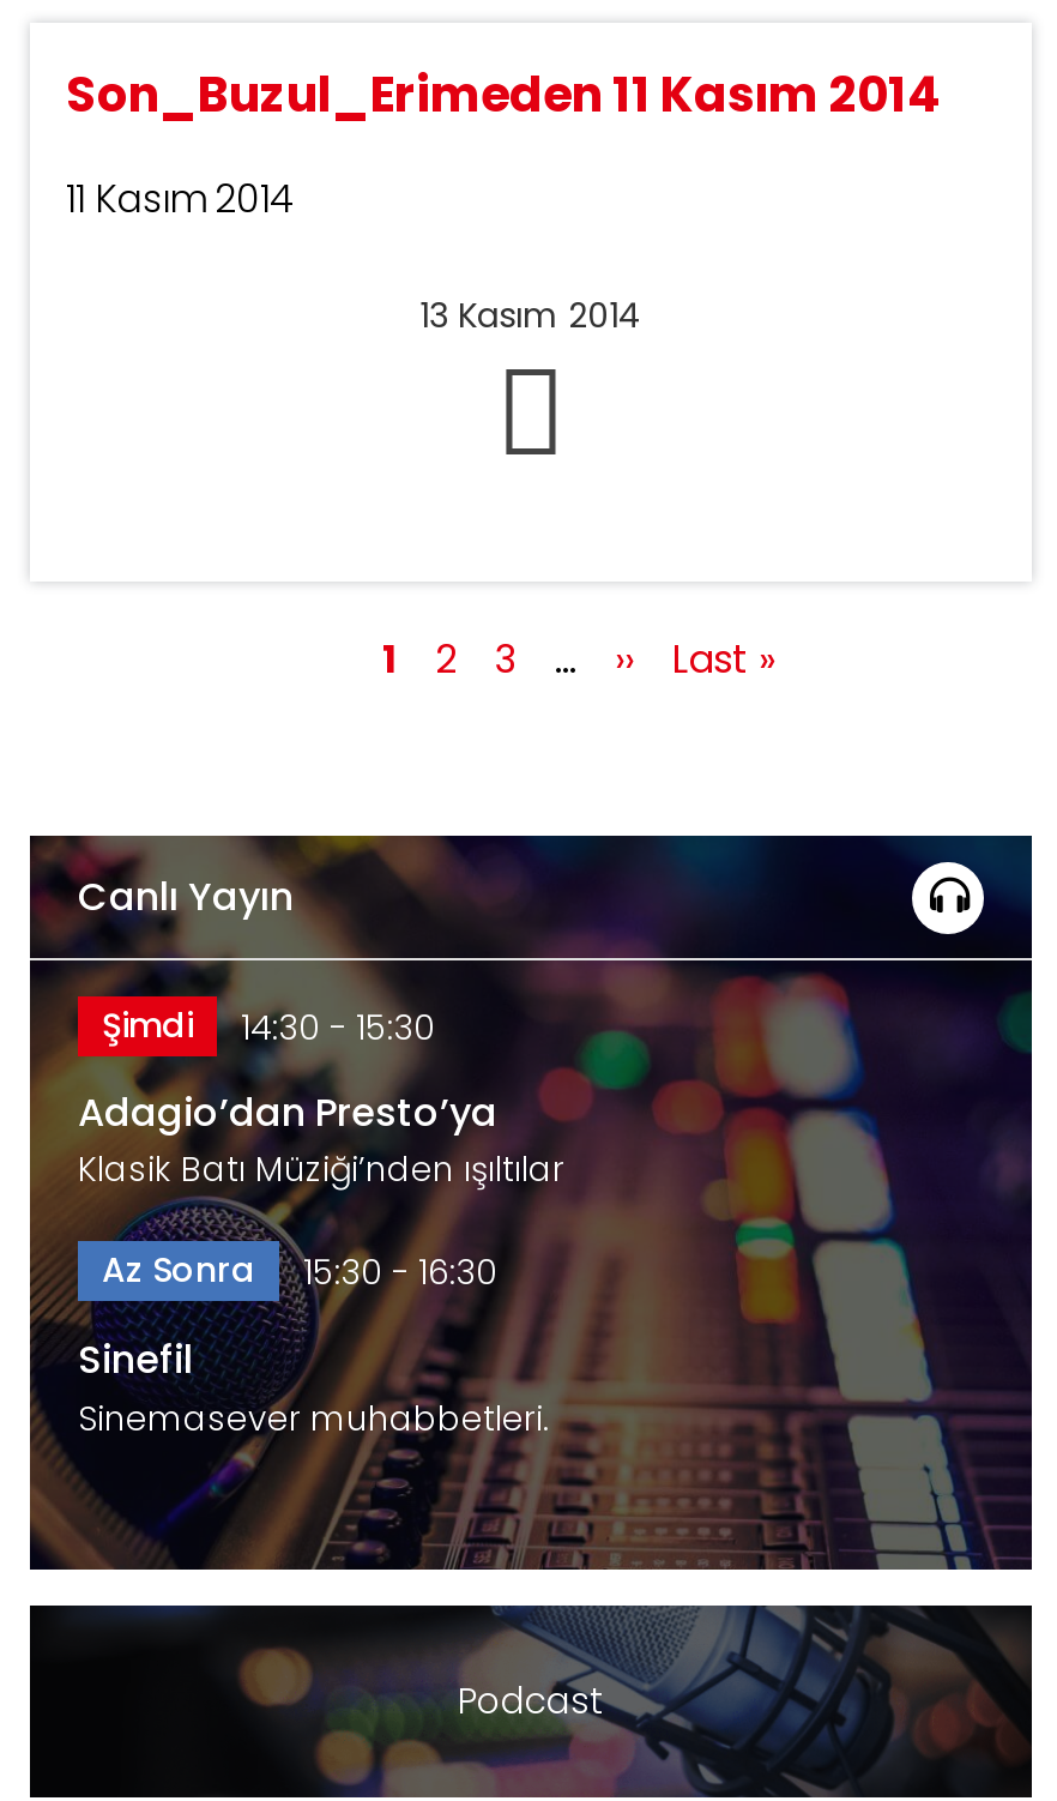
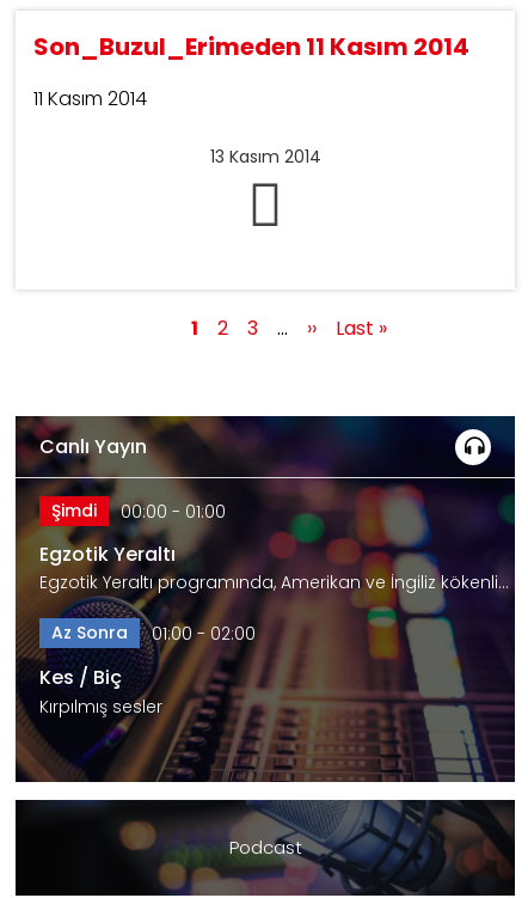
[102,1002,435,1052] Şimdi 14:30 - 15:30 -> [51,499,226,524] Şimdi 00:00 - 01:00
[78,1086,564,1194] Adagio’dan Presto’ya | Klasik Batı Müziği’nden ışıltılar -> [39,541,509,595] Egzotik Yeraltı | Egzotik Yeraltı programında, Amerikan ve İngiliz kökenli…
[102,1247,497,1297] Az Sonra 15:30 - 16:30 -> [51,621,256,646] Az Sonra 01:00 - 02:00
[78,1333,550,1443] Sinefil | Sinemasever muhabbetleri. -> [39,664,162,719] Kes / Biç | Kırpılmış sesler

